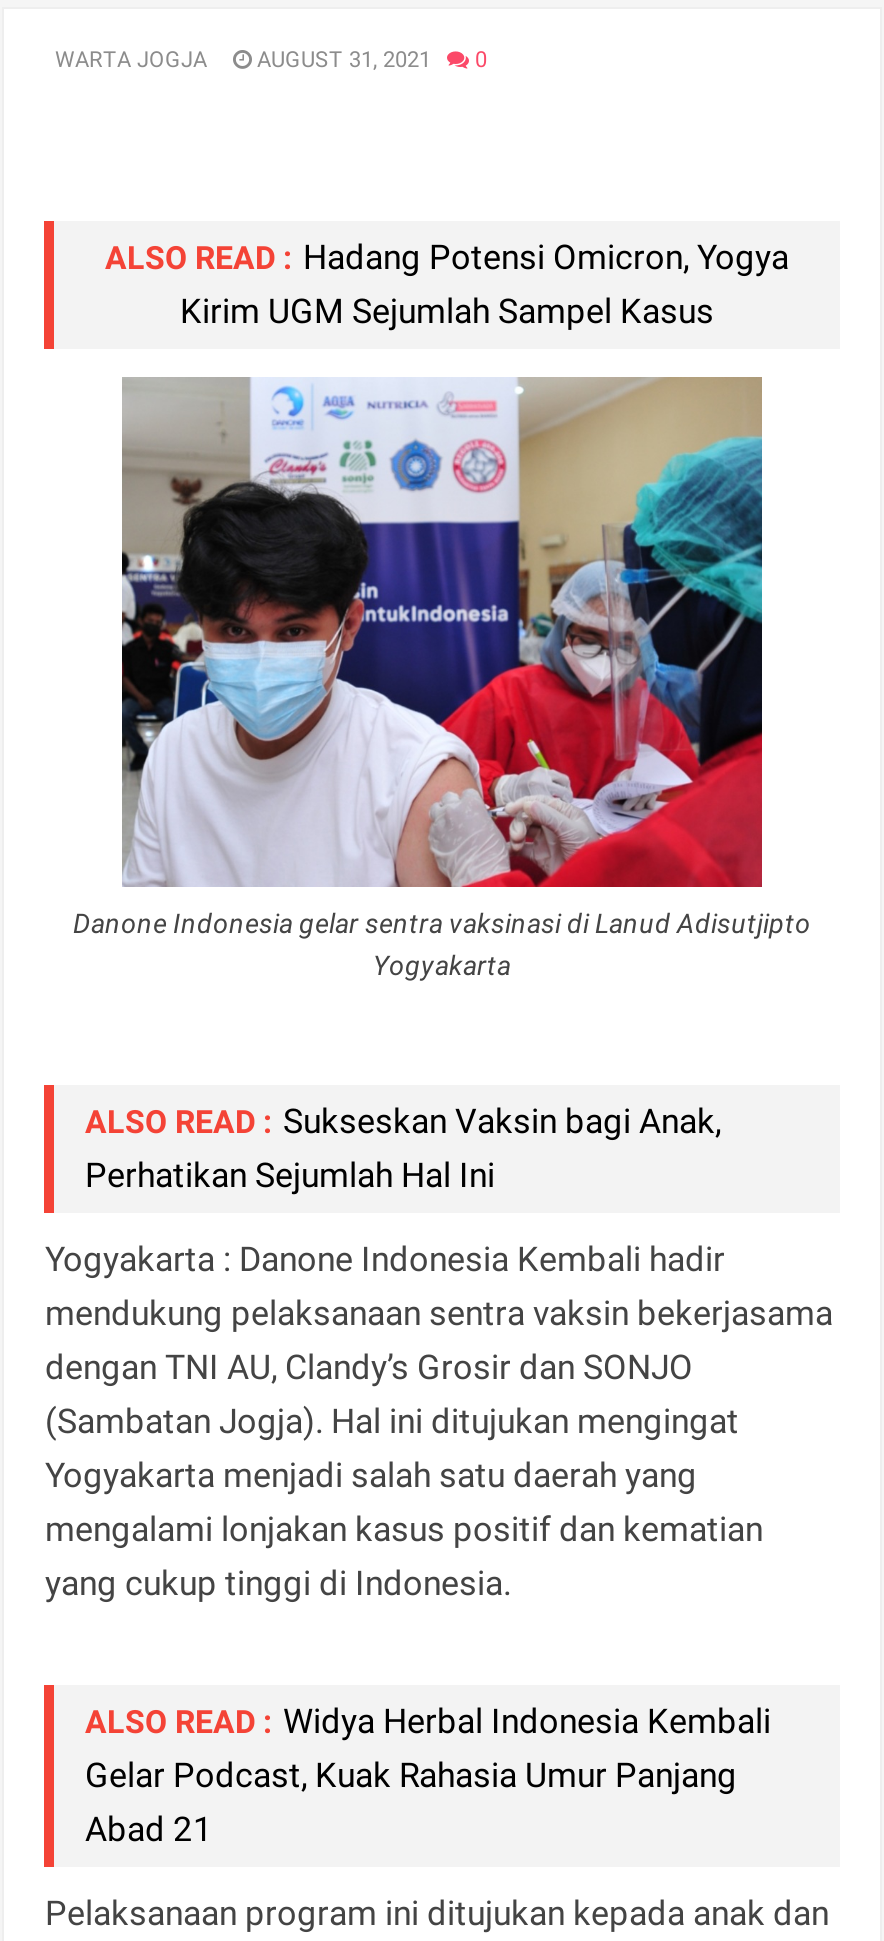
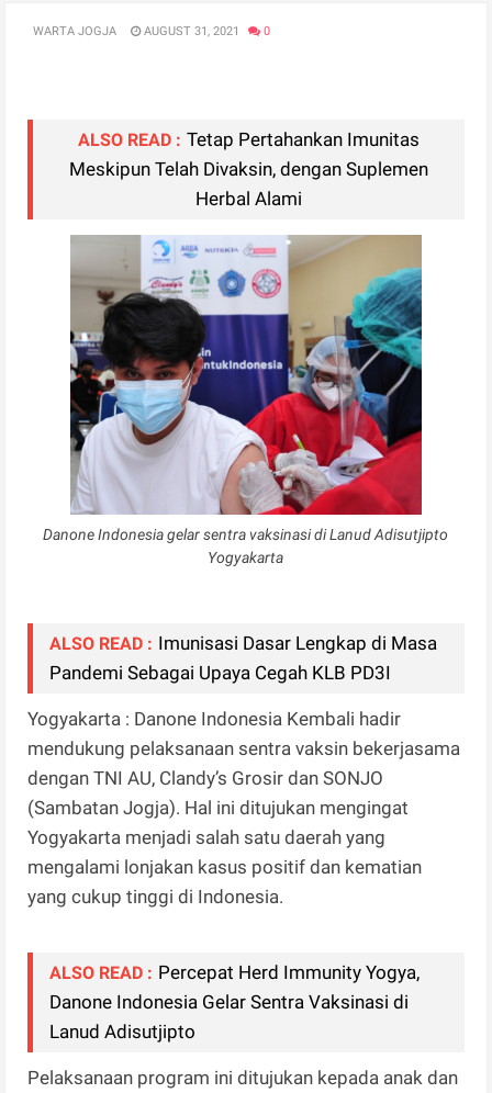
[105,237,789,331] ALSO READ : Hadang Potensi Omicron, Yogya | Kirim UGM Sejumlah Sampel Kasus -> [69,128,428,209] ALSO READ : Tetap Pertahankan Imunitas | Meskipun Telah Divaksin, dengan Suplemen | Herbal Alami
[85,1102,721,1196] ALSO READ : Sukseskan Vaksin bagi Anak, | Perhatikan Sejumlah Hal Ini -> [50,633,438,684] ALSO READ : Imunisasi Dasar Lengkap di Masa | Pandemi Sebagai Upaya Cegah KLB PD3I
[85,1702,771,1850] ALSO READ : Widya Herbal Indonesia Kembali | Gelar Podcast, Kuak Rahasia Umur Panjang | Abad 21 -> [50,962,420,1043] ALSO READ : Percepat Herd Immunity Yogya, | Danone Indonesia Gelar Sentra Vaksinasi di | Lanud Adisutjipto

